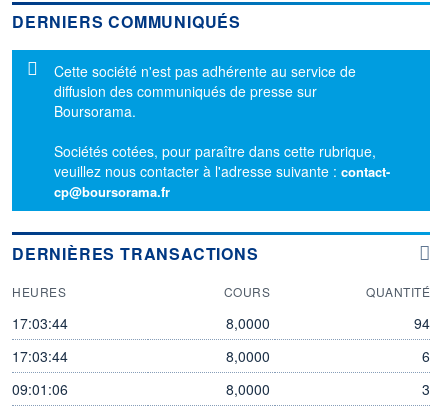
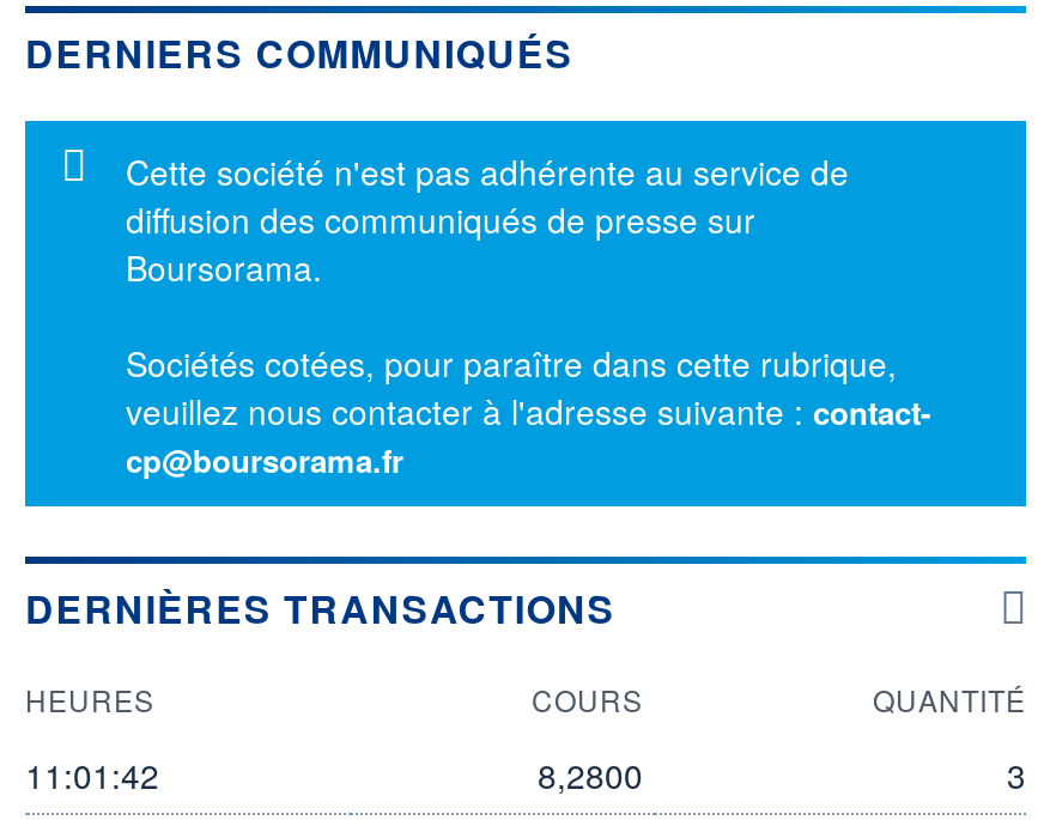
[12,313,430,399] 17:03:44 | 8,0000 | 94 | 17:03:44 | 8,0000 | 6 | 09:01:06 | 8,0000 -> [25,751,643,798] 11:01:42 | 8,2800

